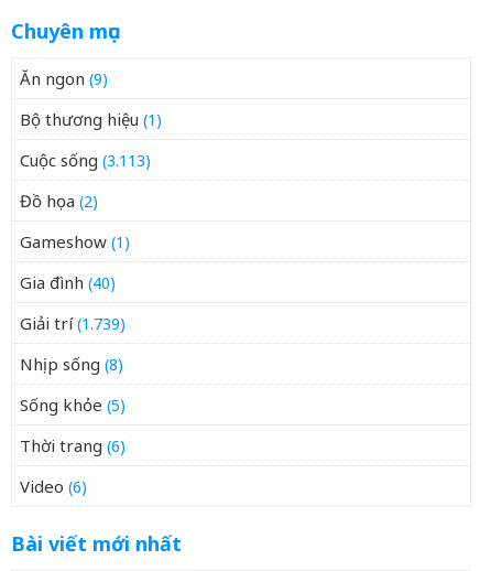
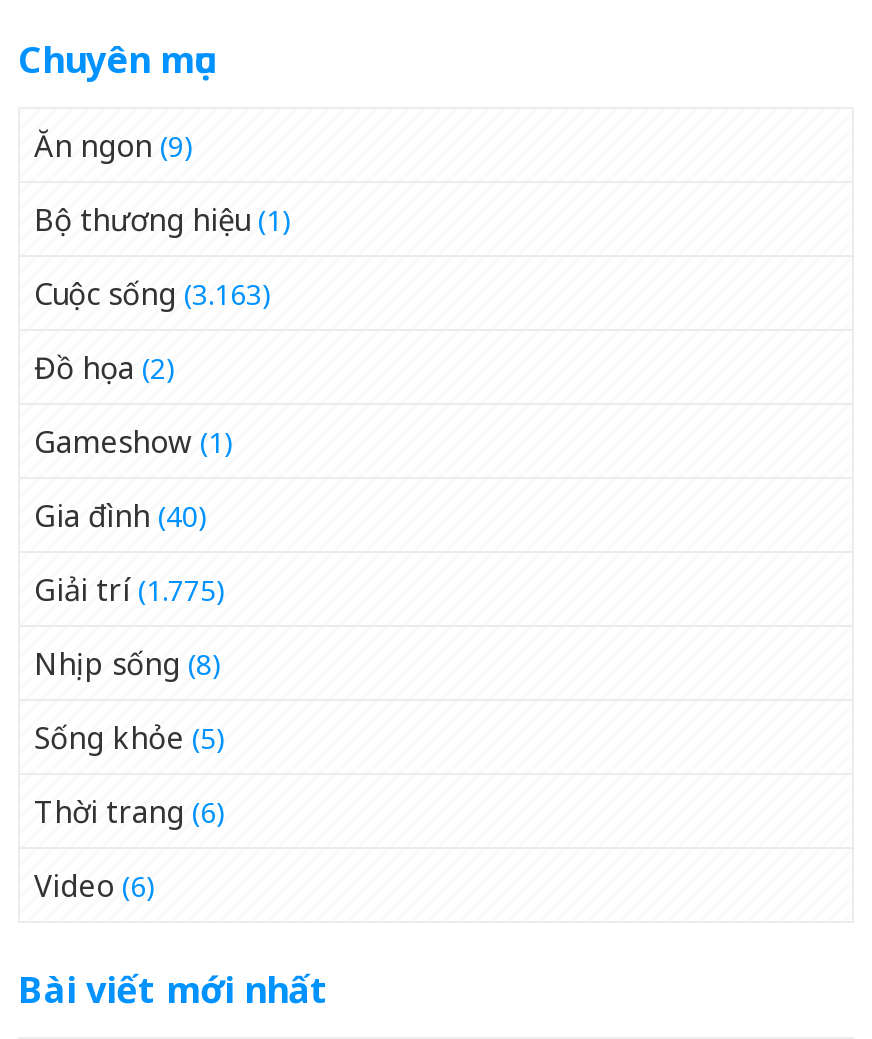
[20,149,151,171] Cuộc sống (3.113) -> [34,273,272,313] Cuộc sống (3.163)
[20,312,126,334] Giải trí (1.739) -> [34,569,226,609] Giải trí (1.775)

